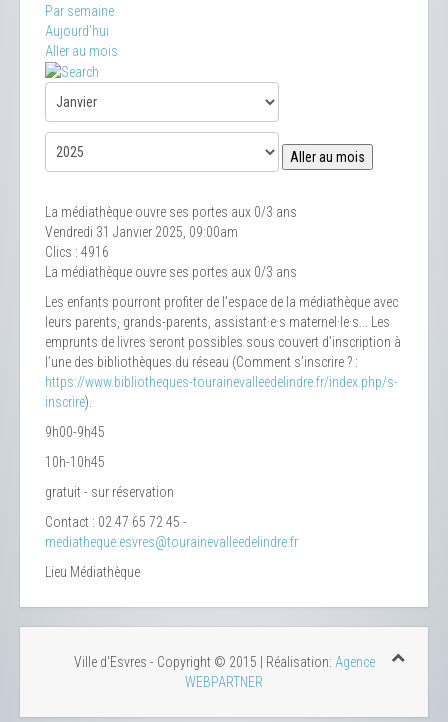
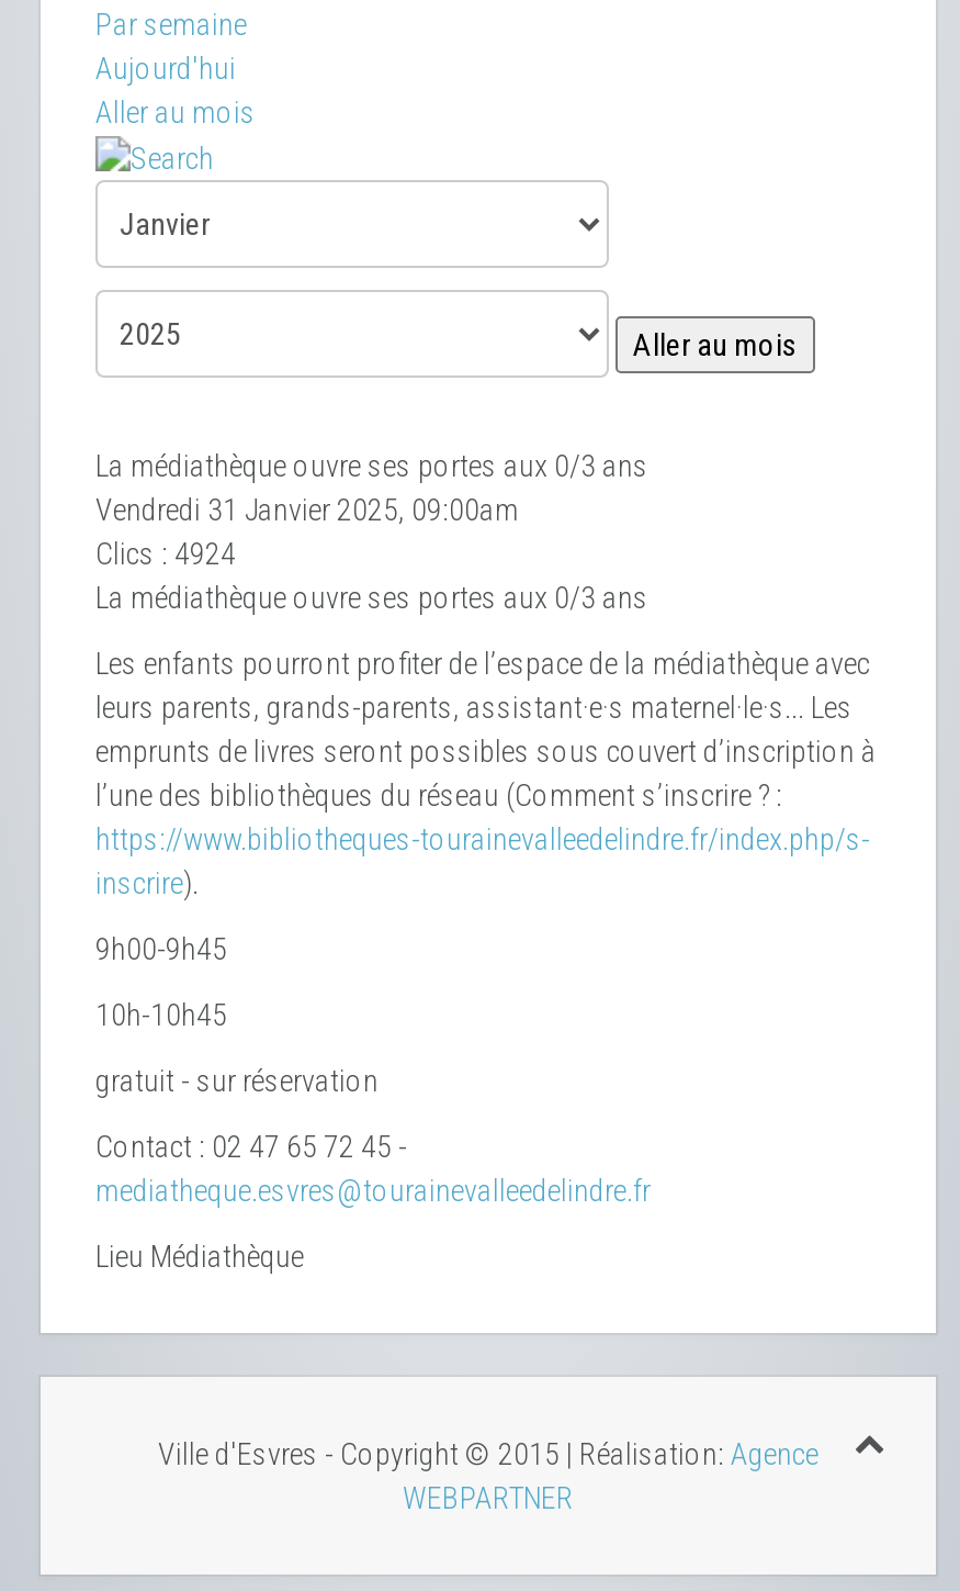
[45,244,109,260] Clics: 4916 -> [95,536,236,572] Clics: 4924

